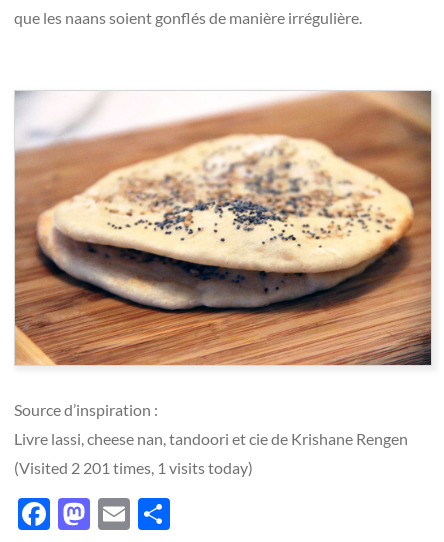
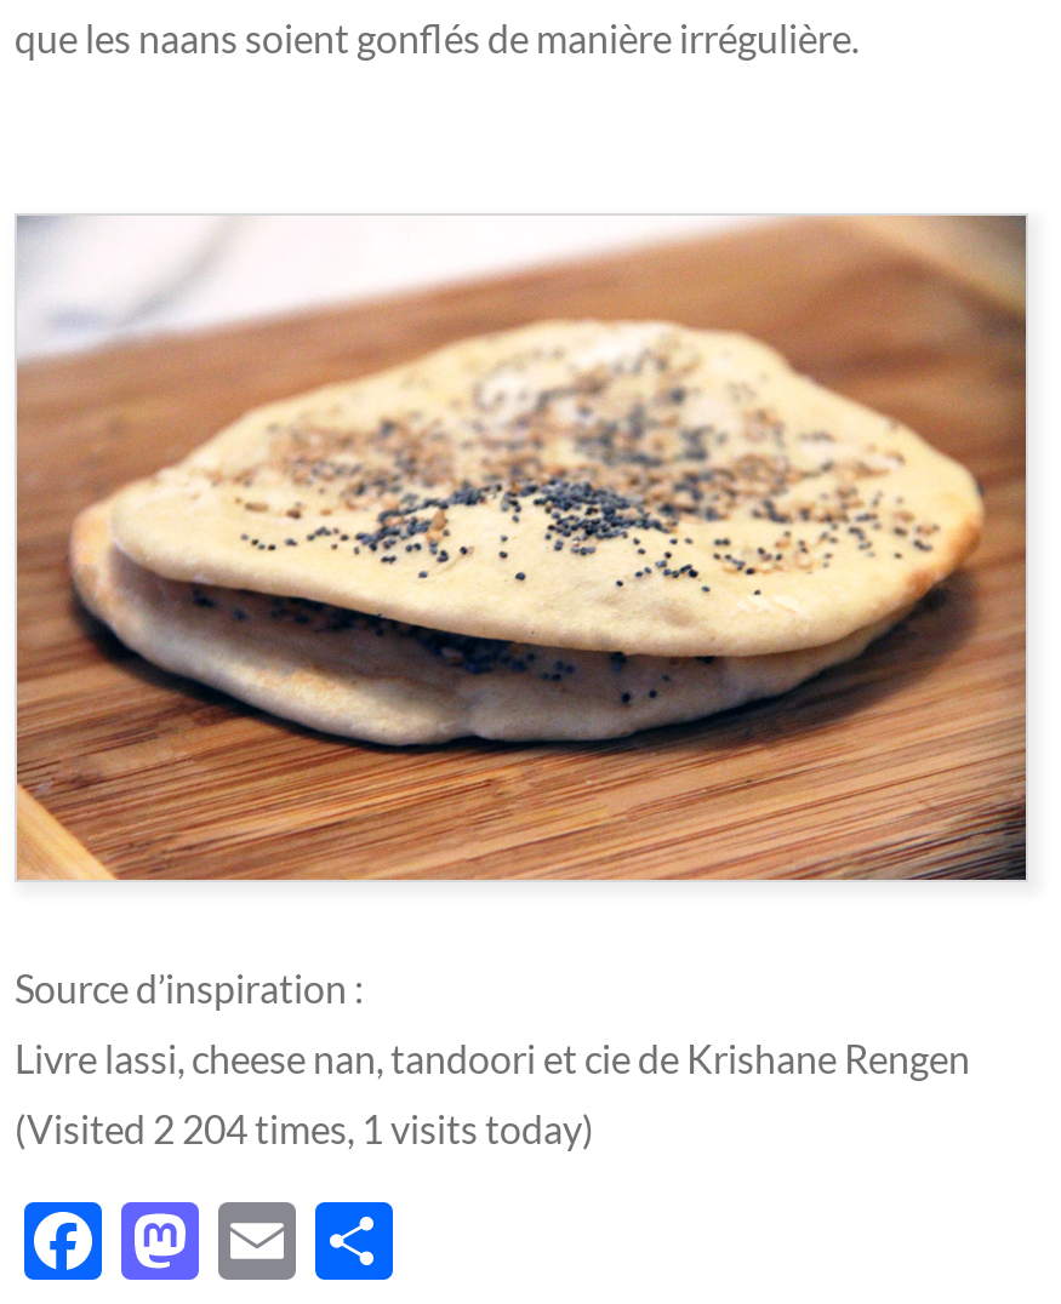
[14,458,253,477] (Visited 2 201 times, 1 visits today) -> [15,1105,594,1152] (Visited 2 204 times, 1 visits today)

